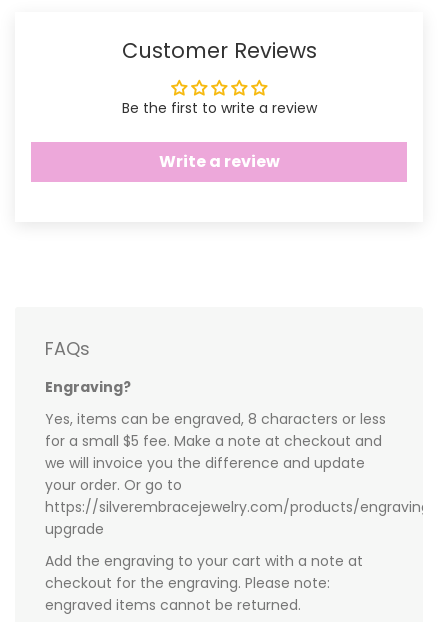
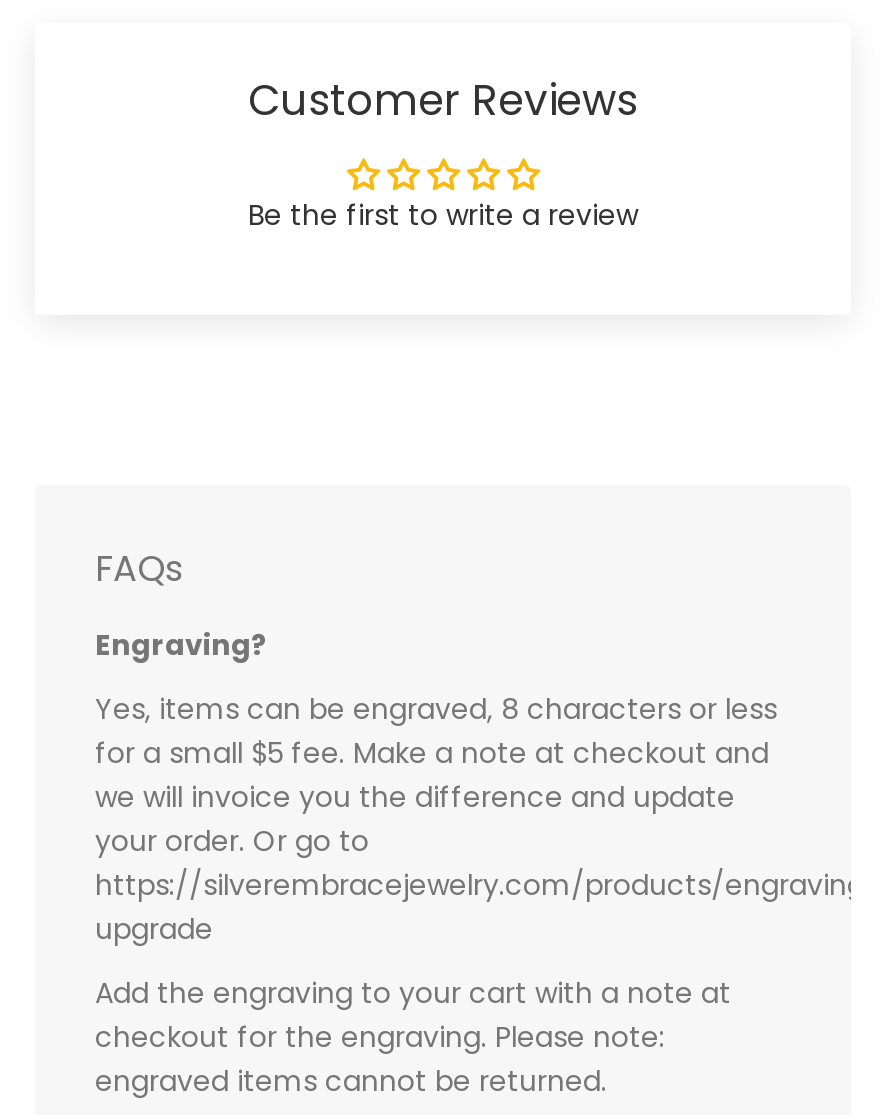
[158,150,279,173] Write a review -> none

